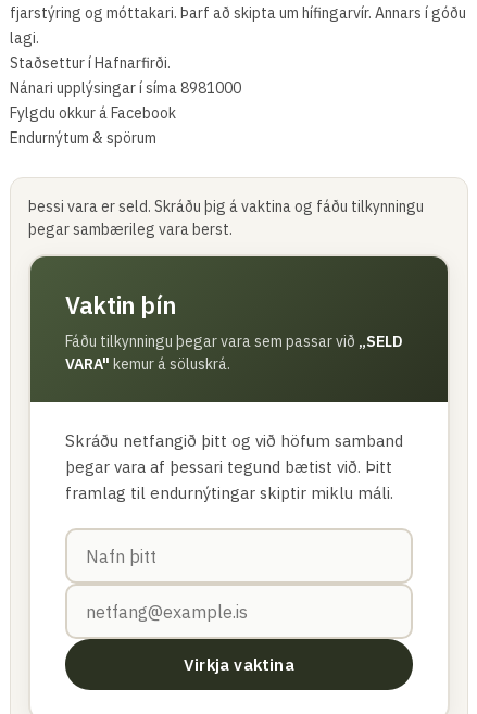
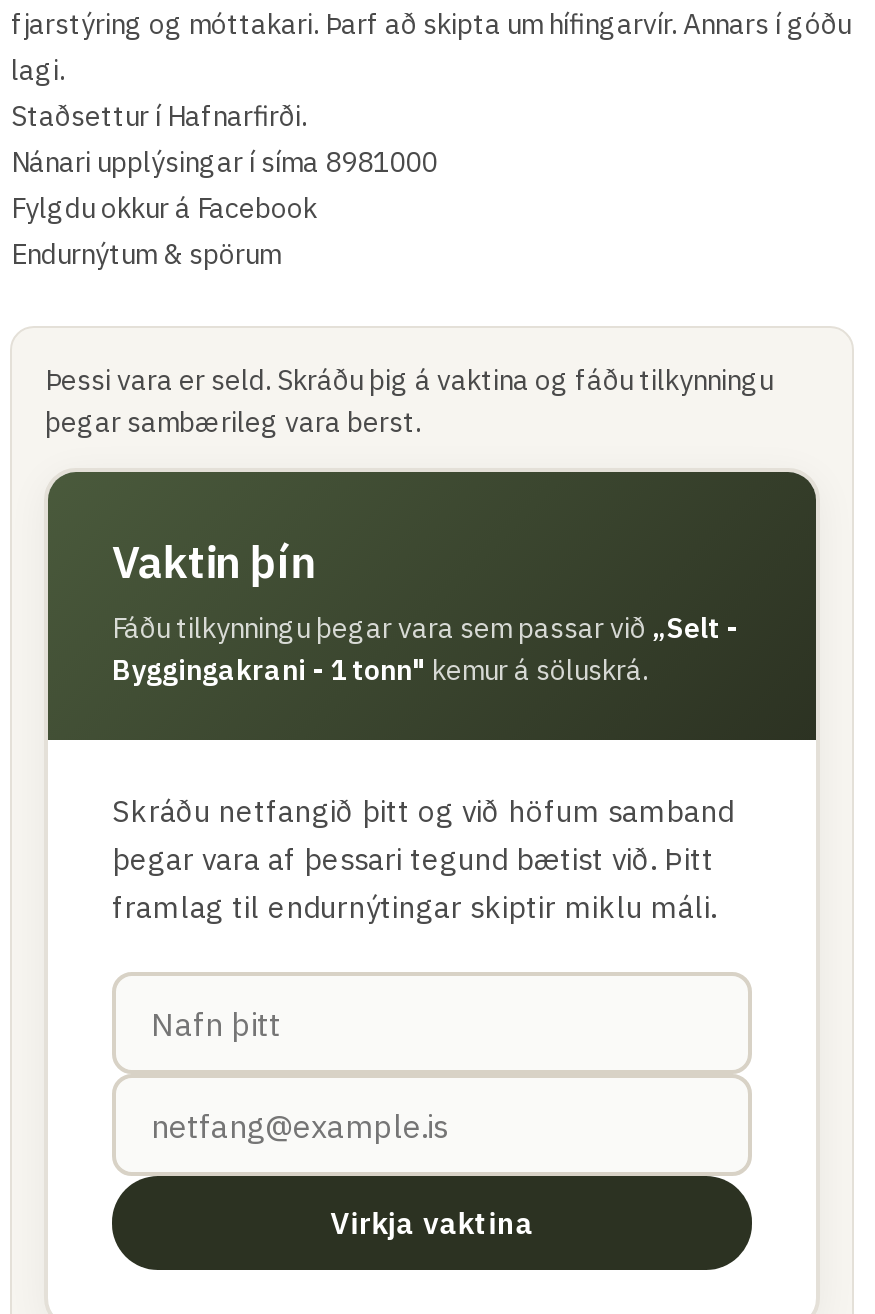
[65,332,403,374] Fáðu tilkynningu þegar vara sem passar við „SELD | VARA" kemur á söluskrá. -> [112,611,738,689] Fáðu tilkynningu þegar vara sem passar við „Selt - | Byggingakrani - 1 tonn" kemur á söluskrá.

